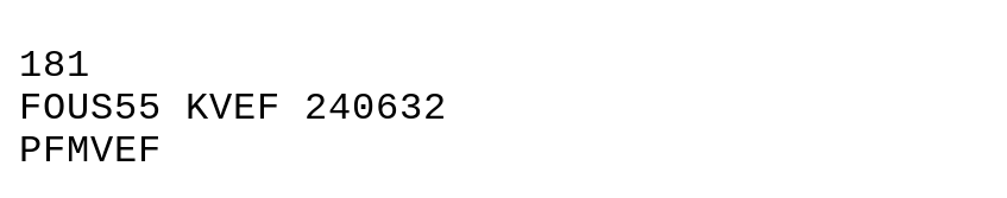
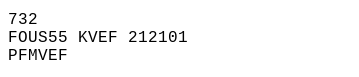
[19,45,162,88] 181 -> [8,11,68,29] 732
[19,88,495,130] FOUS55 KVEF 240632 -> [8,29,208,47] FOUS55 KVEF 212101

